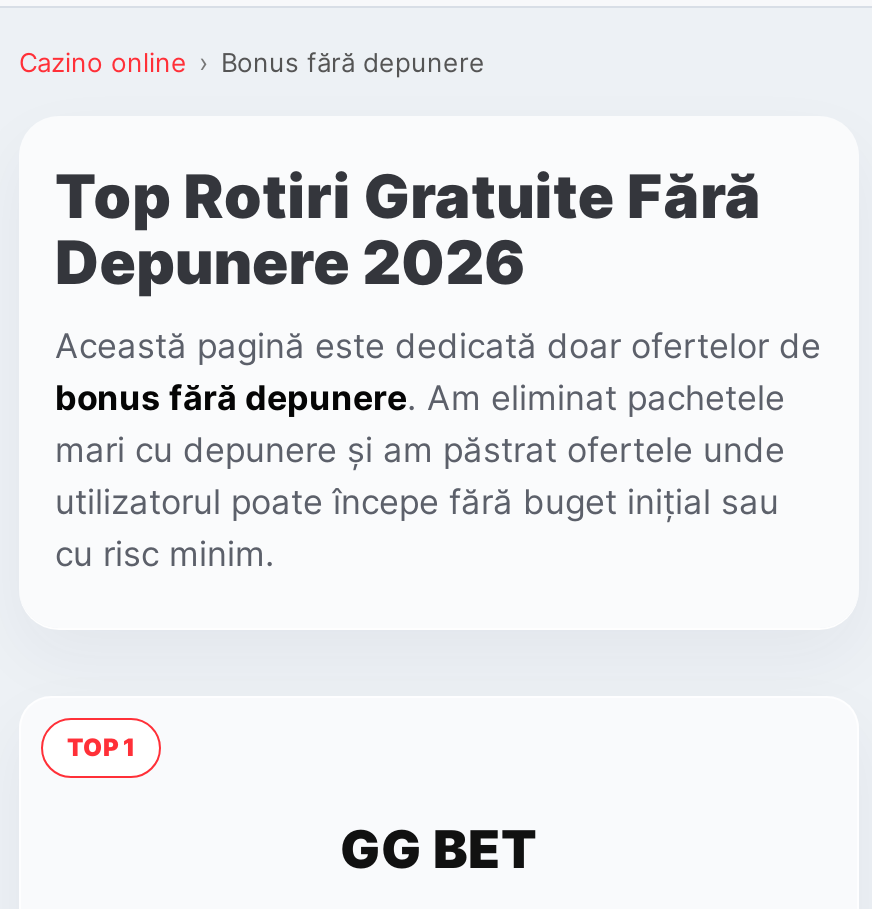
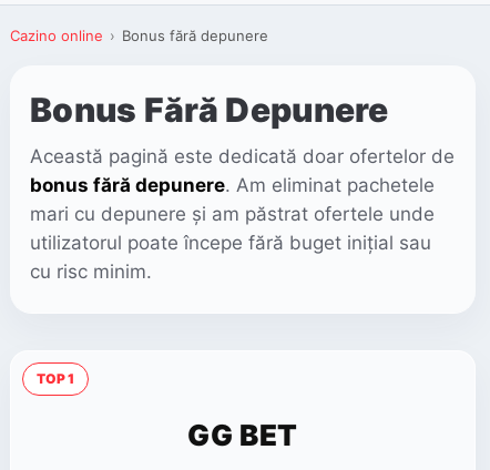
[55,160,761,298] Top Rotiri Gratuite Fără | Depunere 2026 -> [30,90,389,130] Bonus Fără Depunere

